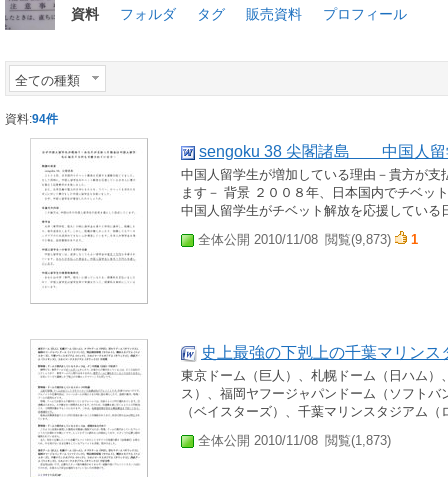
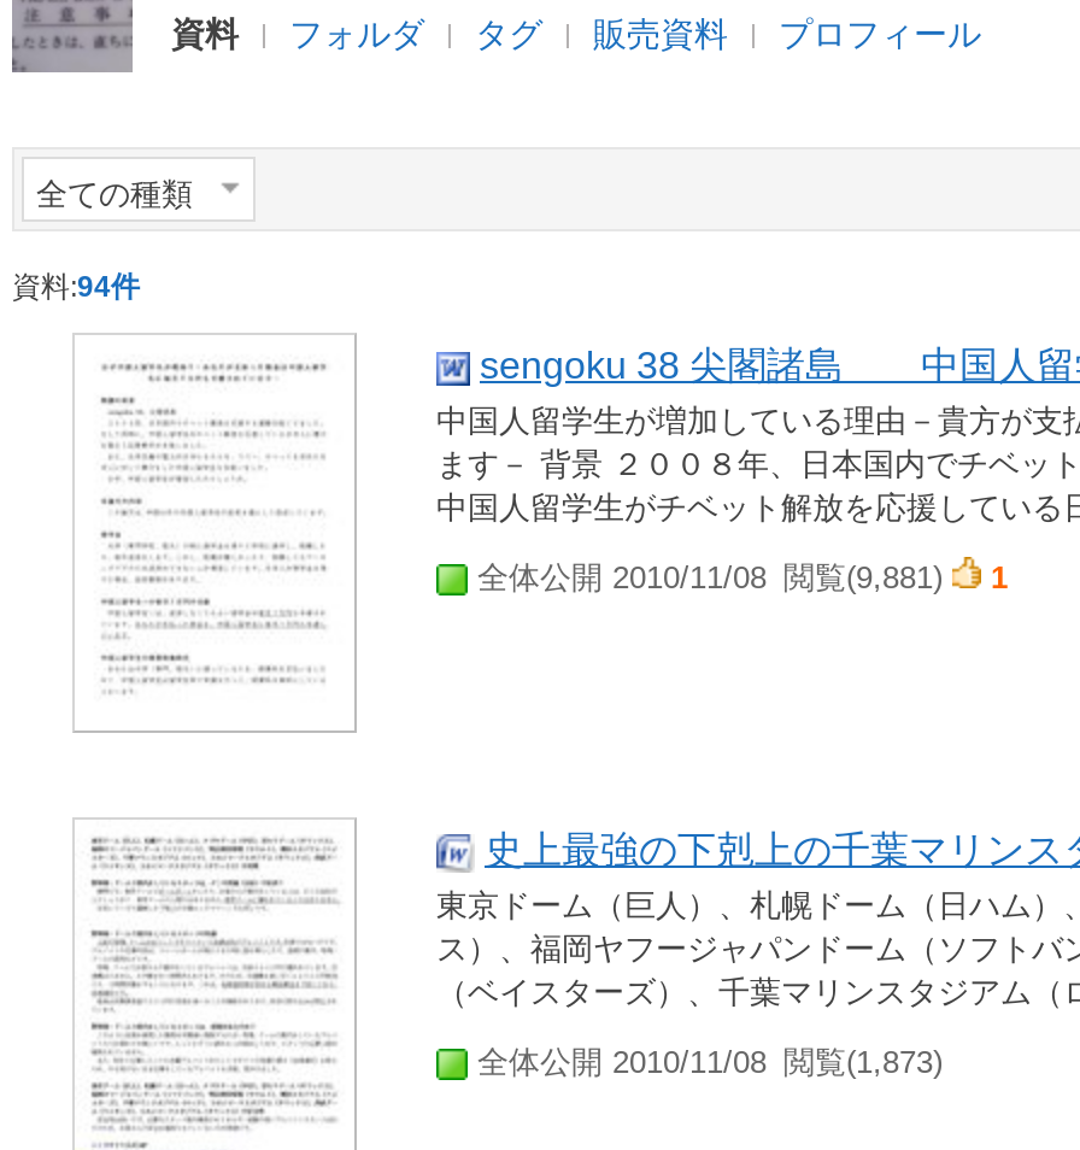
[194,232,395,247] 全体公開 2010/11/08 閲覧(9,873) -> [468,559,952,595] 全体公開 2010/11/08 閲覧(9,881)

